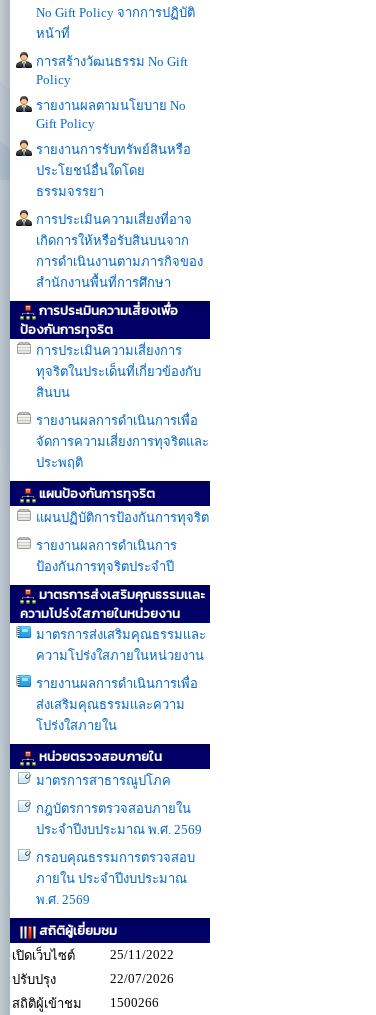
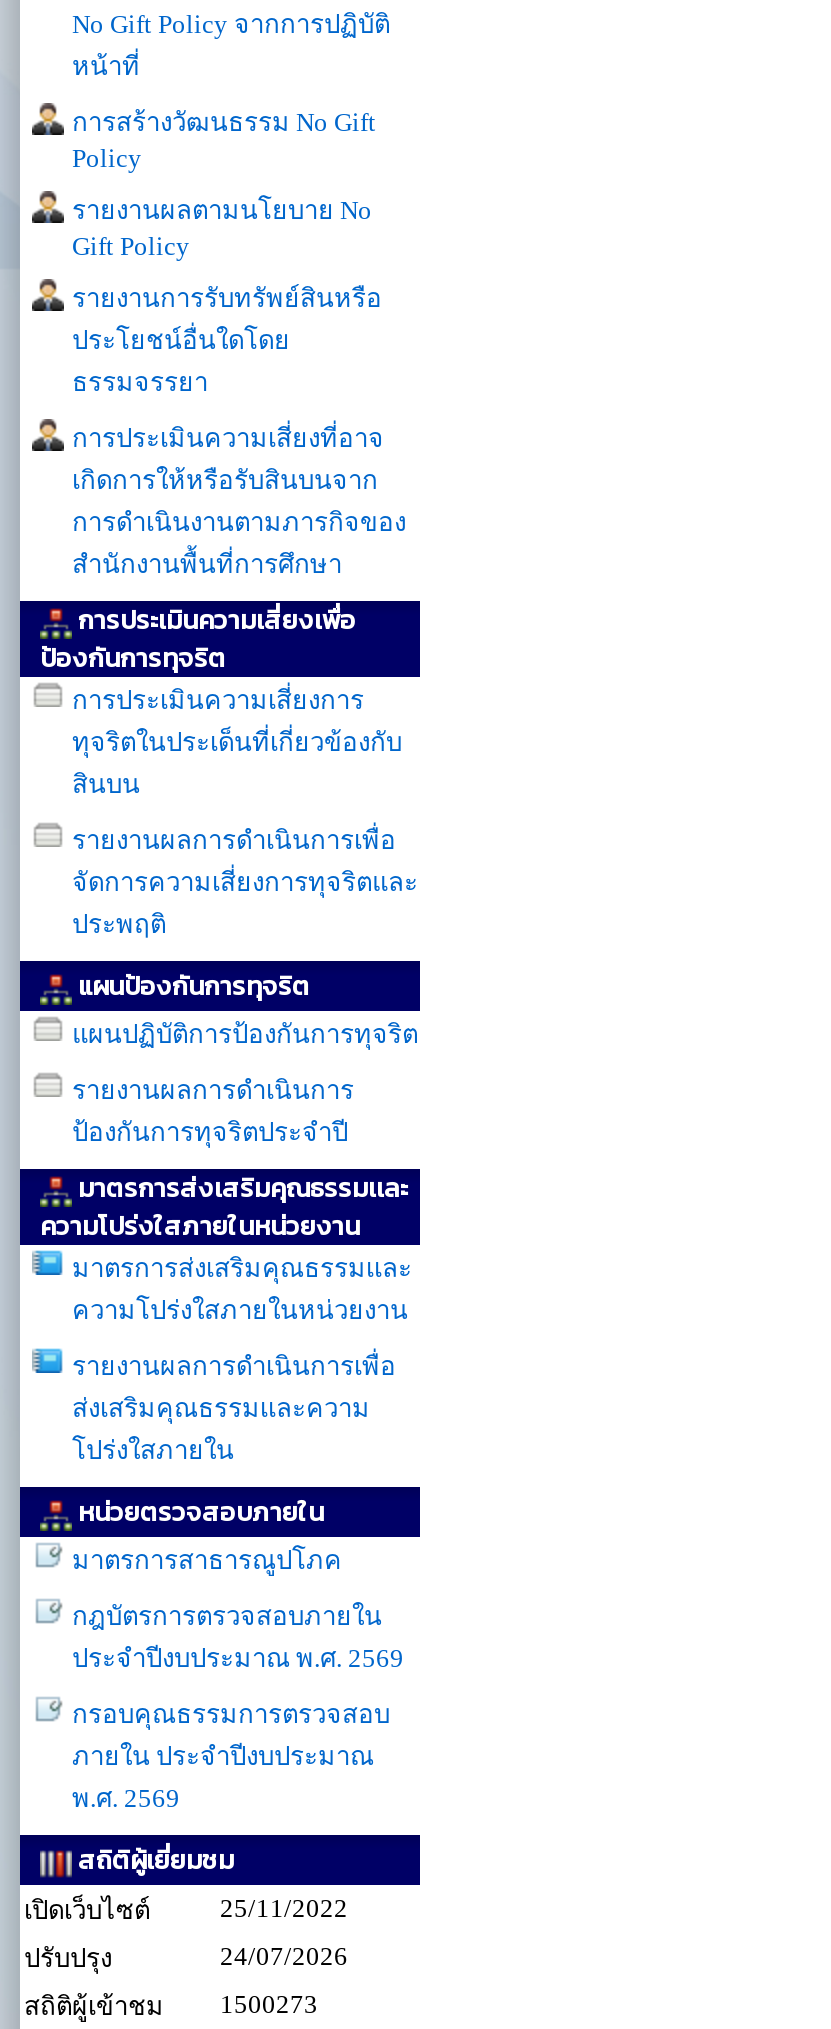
[110,971,174,986] 22/07/2026 -> [220,1941,348,1971] 24/07/2026
[12,995,159,1011] สถิติผู้เข้าชม 1500266 -> [24,1989,318,2021] สถิติผู้เข้าชม 1500273

